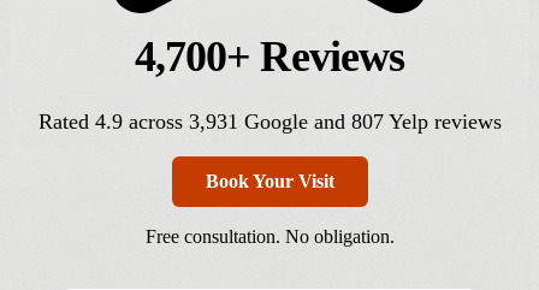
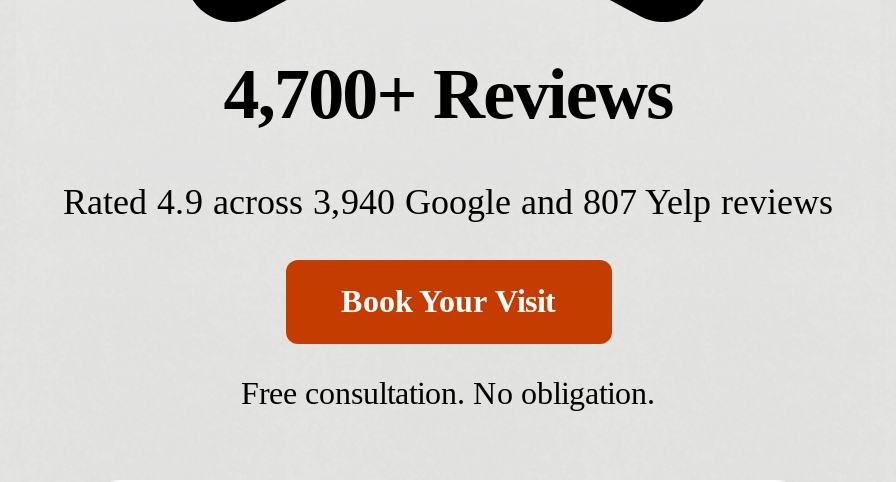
[38,110,501,134] Rated 4.9 across 3,931 Google and 807 Yelp reviews -> [63,182,833,222] Rated 4.9 across 3,940 Google and 807 Yelp reviews

